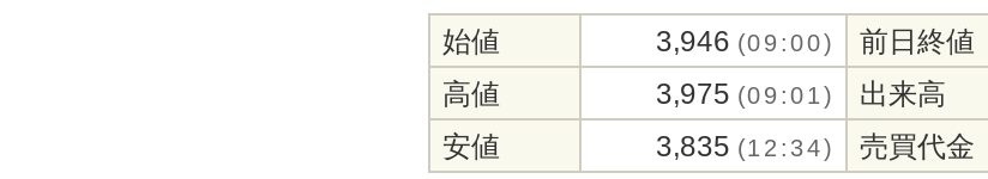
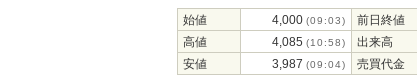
[656,25,975,58] 3,946 (09:00) 前日終値 -> [272,13,405,27] 4,000 (09:03) 前日終値
[656,78,946,111] 3,975 (09:01) 出来高 -> [272,35,393,49] 4,085 (10:58) 出来高
[656,130,975,163] 3,835 (12:34) 売買代金 -> [272,57,405,71] 3,987 (09:04) 売買代金

